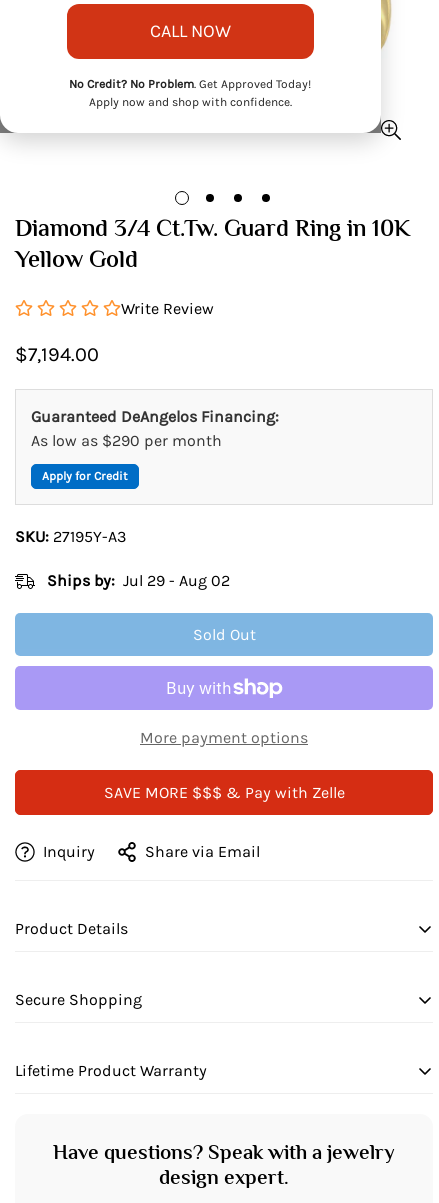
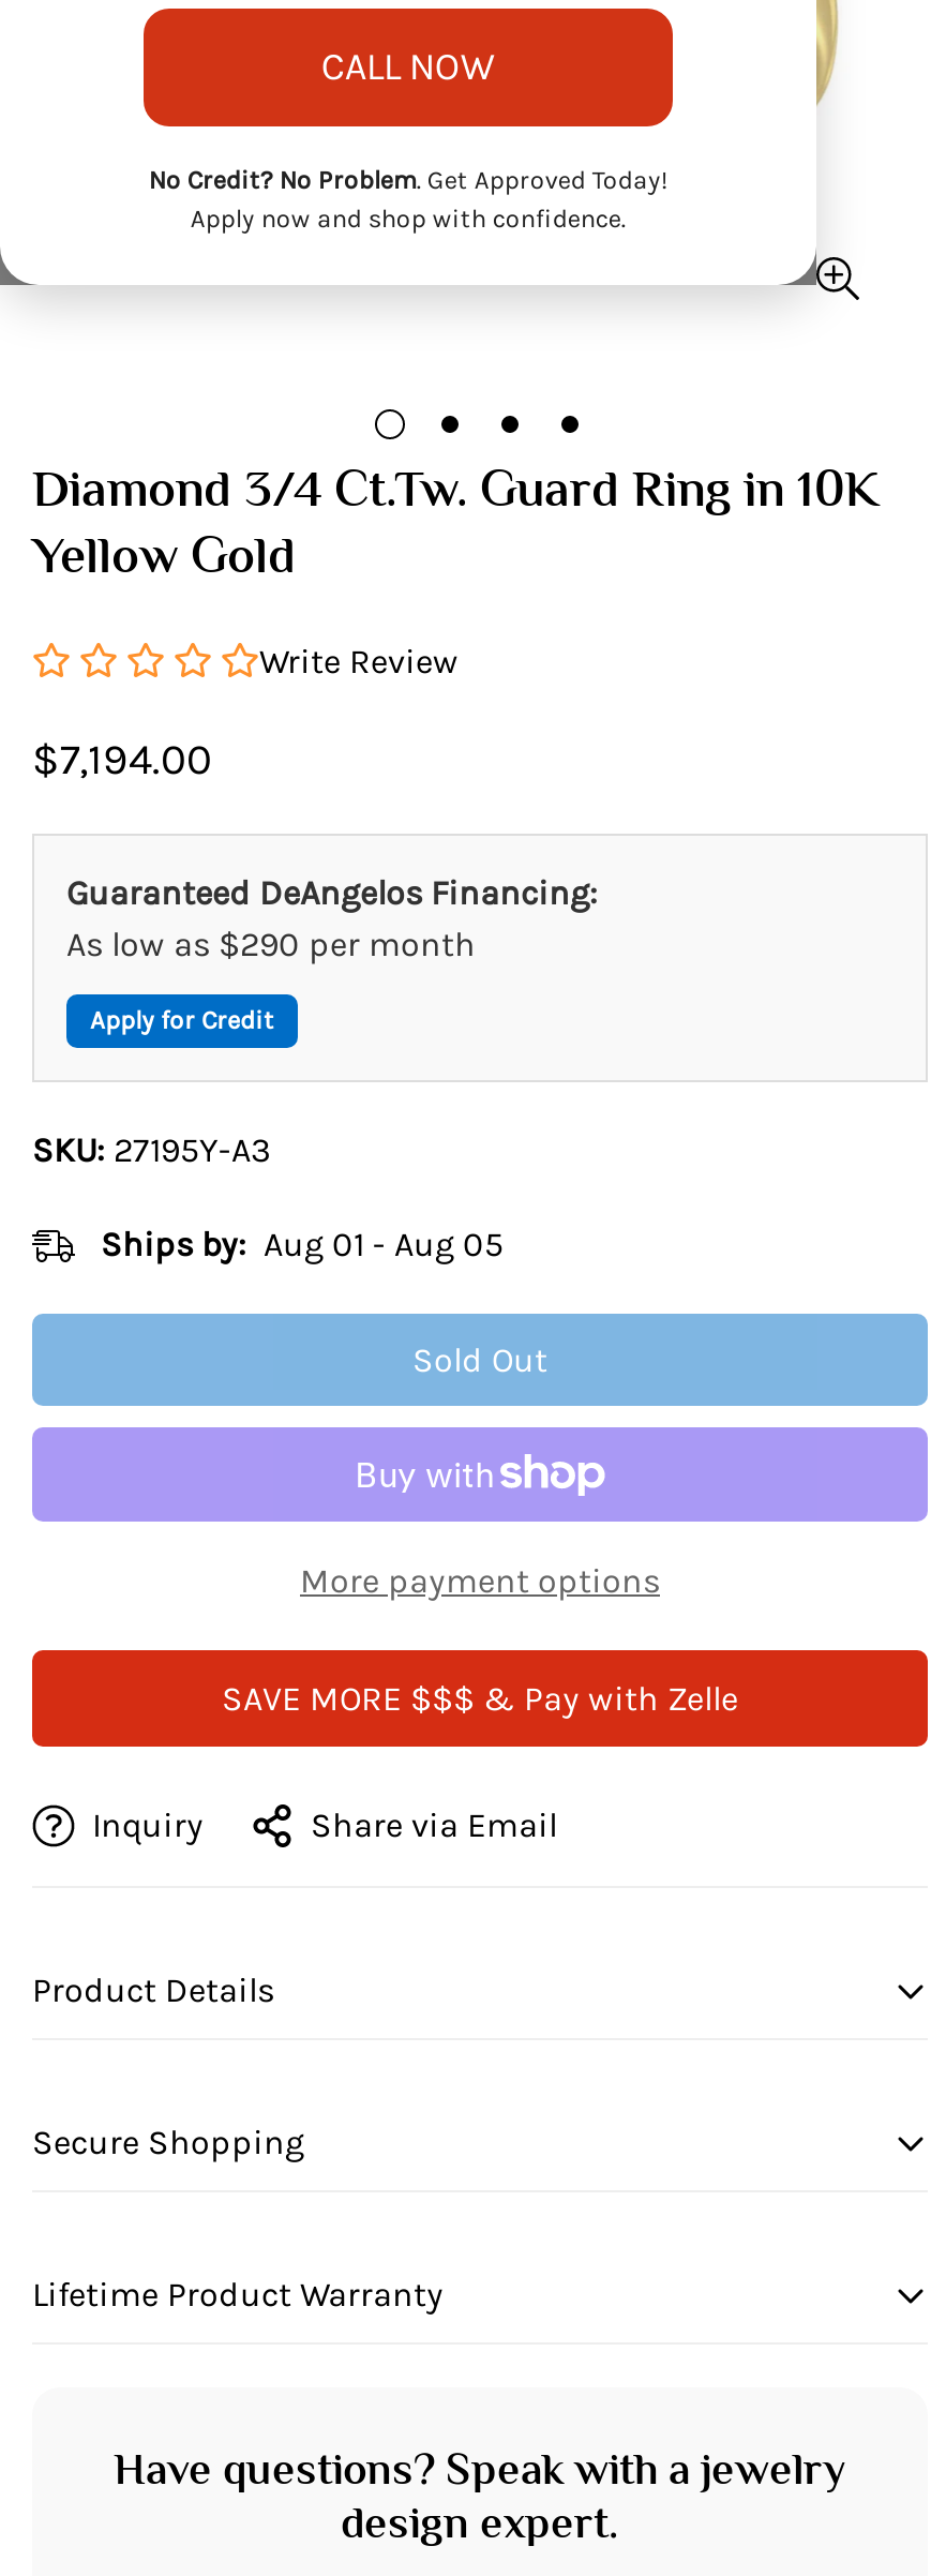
[47,571,230,590] Ships by: Jul 29 - Aug 02 -> [101,1224,504,1264] Ships by: Aug 01 - Aug 05

